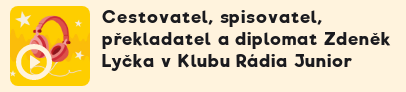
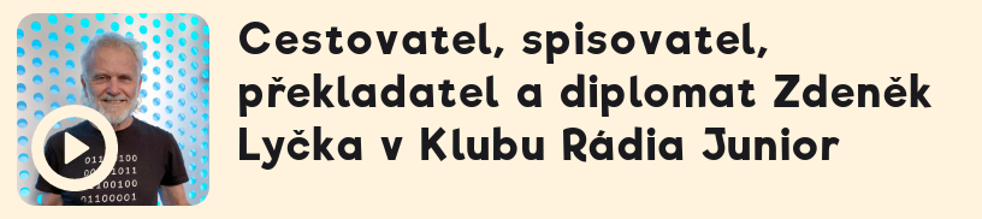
[9,5,91,87] [image] -> [14,11,212,208] [image]

